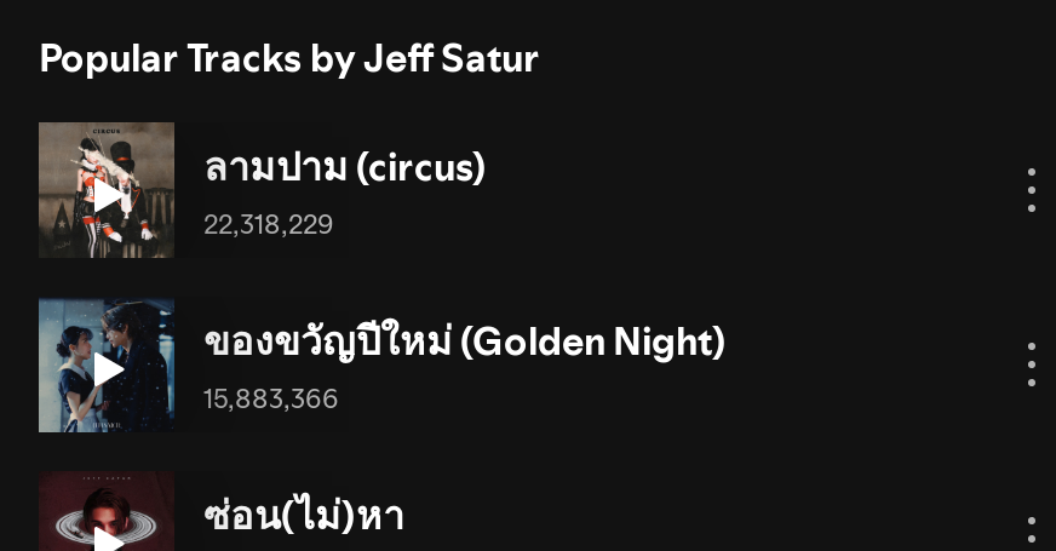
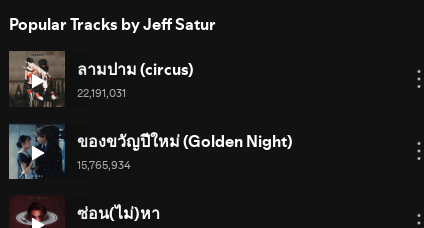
[203,207,334,243] 22,318,229 -> [77,86,126,101] 22,191,031
[203,381,339,417] 15,883,366 -> [77,158,131,173] 15,765,934

